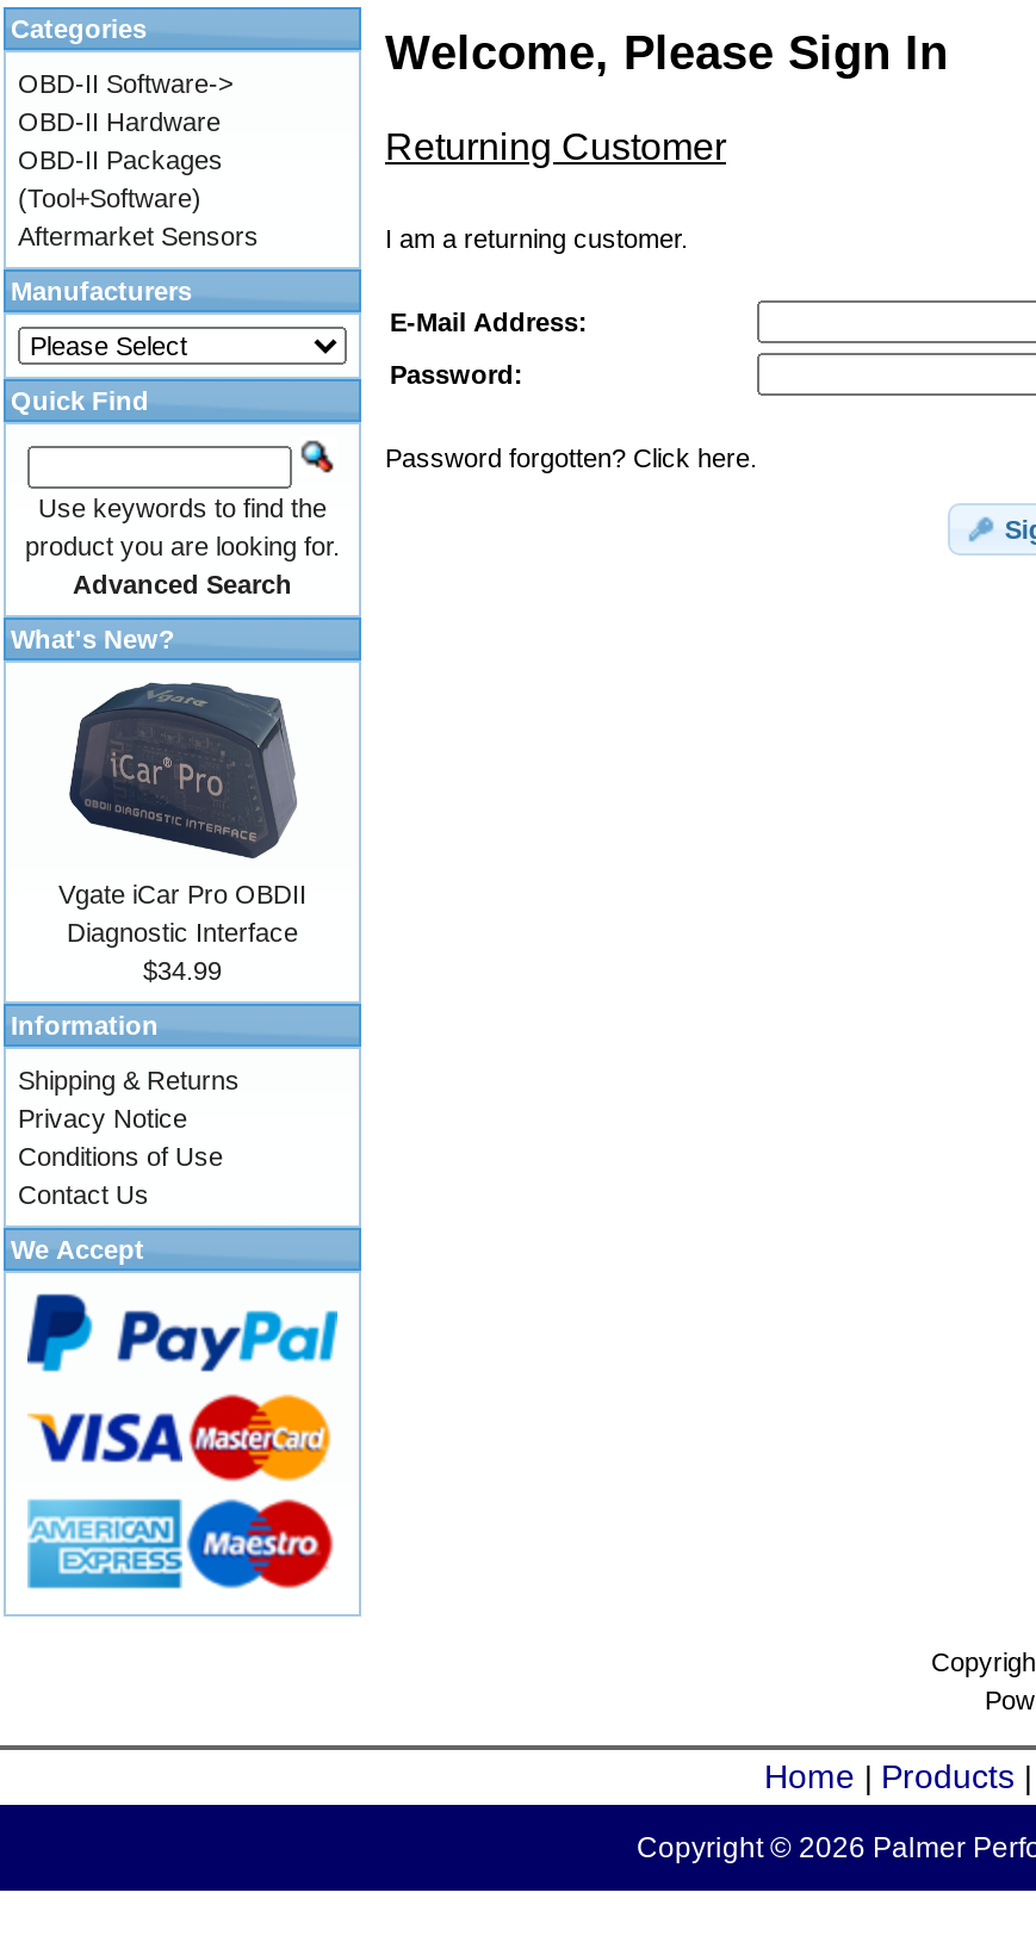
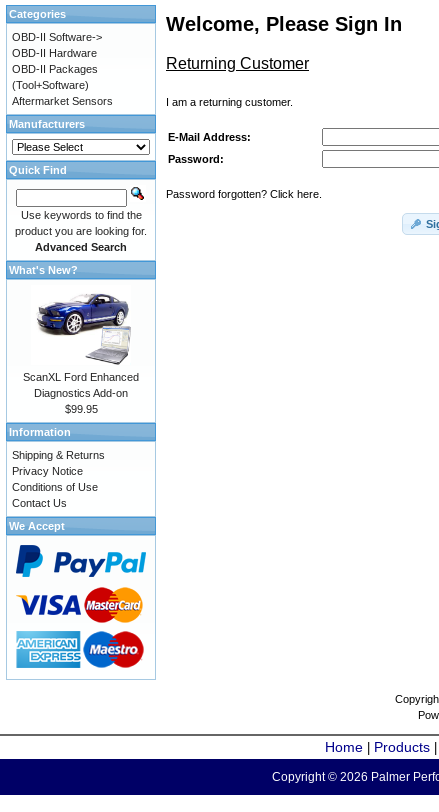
[58,680,306,985] [image] | Vgate iCar Pro OBDII | Diagnostic Interface | $34.99 -> [23,288,139,415] [image] | ScanXL Ford Enhanced | Diagnostics Add-on | $99.95

